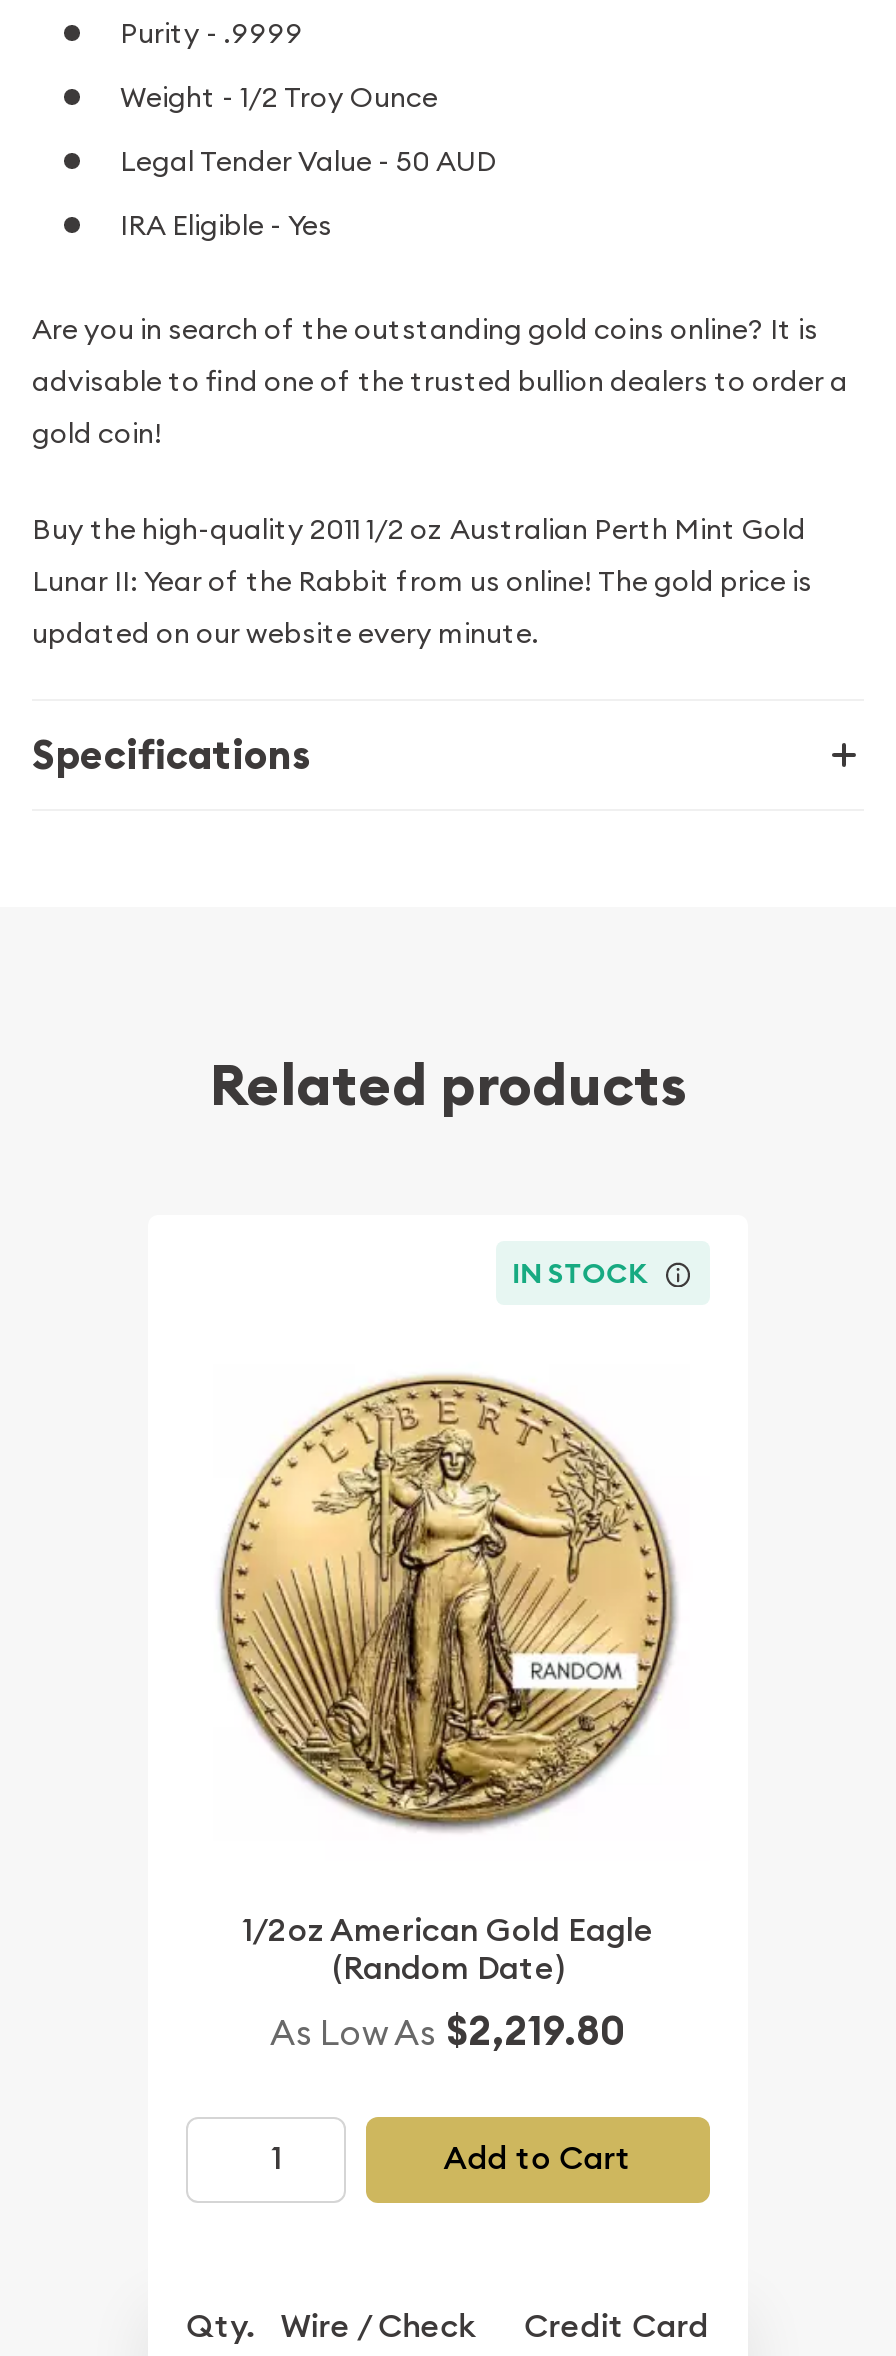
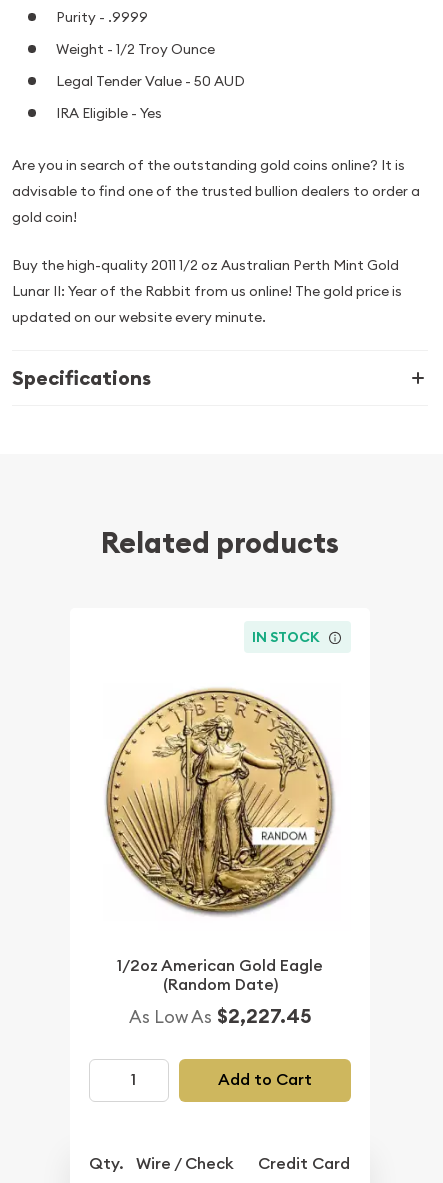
[270,2005,626,2057] As Low As $2,219.80 -> [128,1003,311,1029] As Low As $2,227.45

